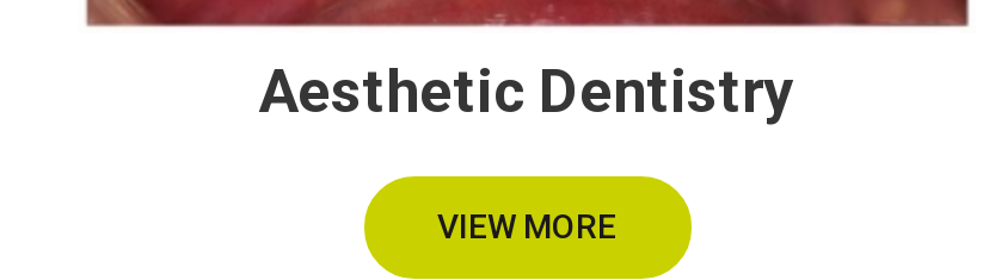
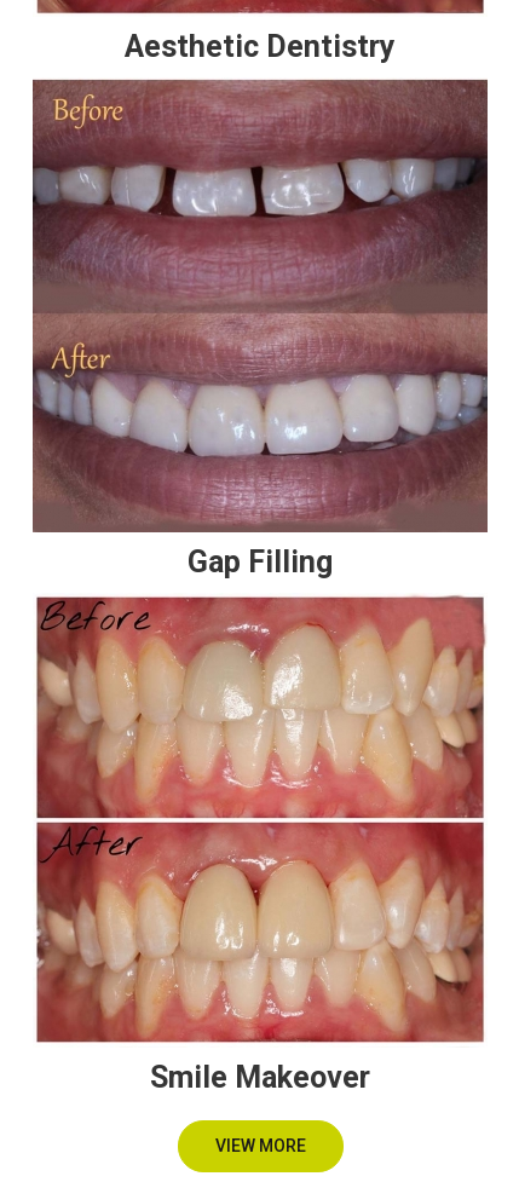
none -> [31,79,489,580] [image] | Gap Filling
none -> [36,594,485,1095] [image] | Smile Makeover

